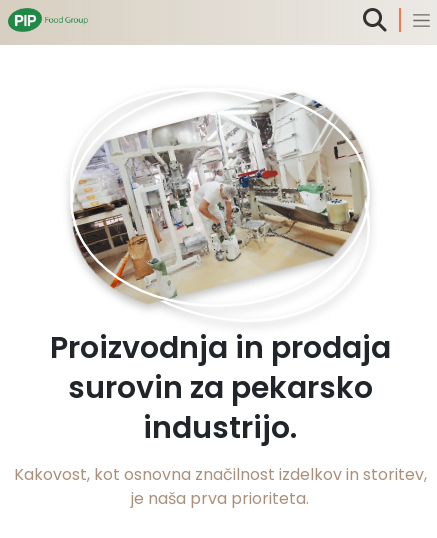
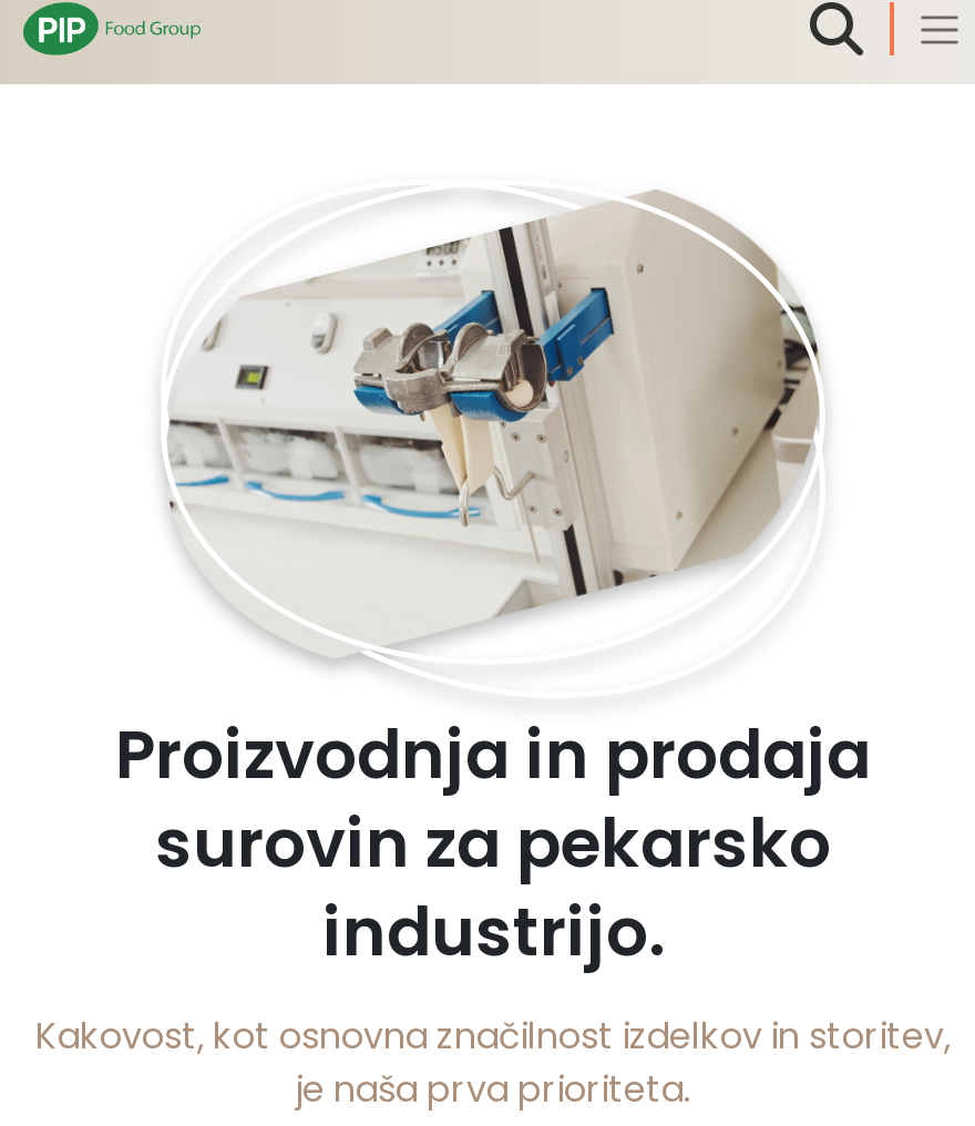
[72,94,366,304] [image] -> [167,197,819,656] [image]

